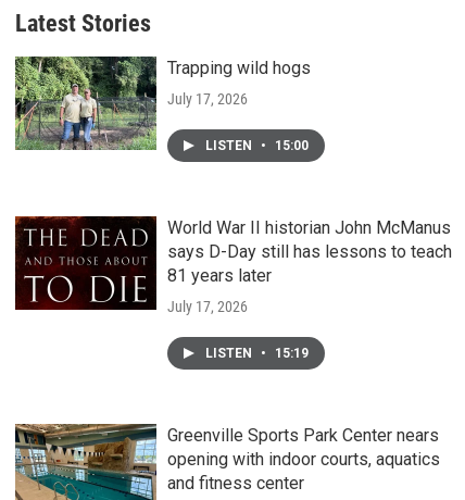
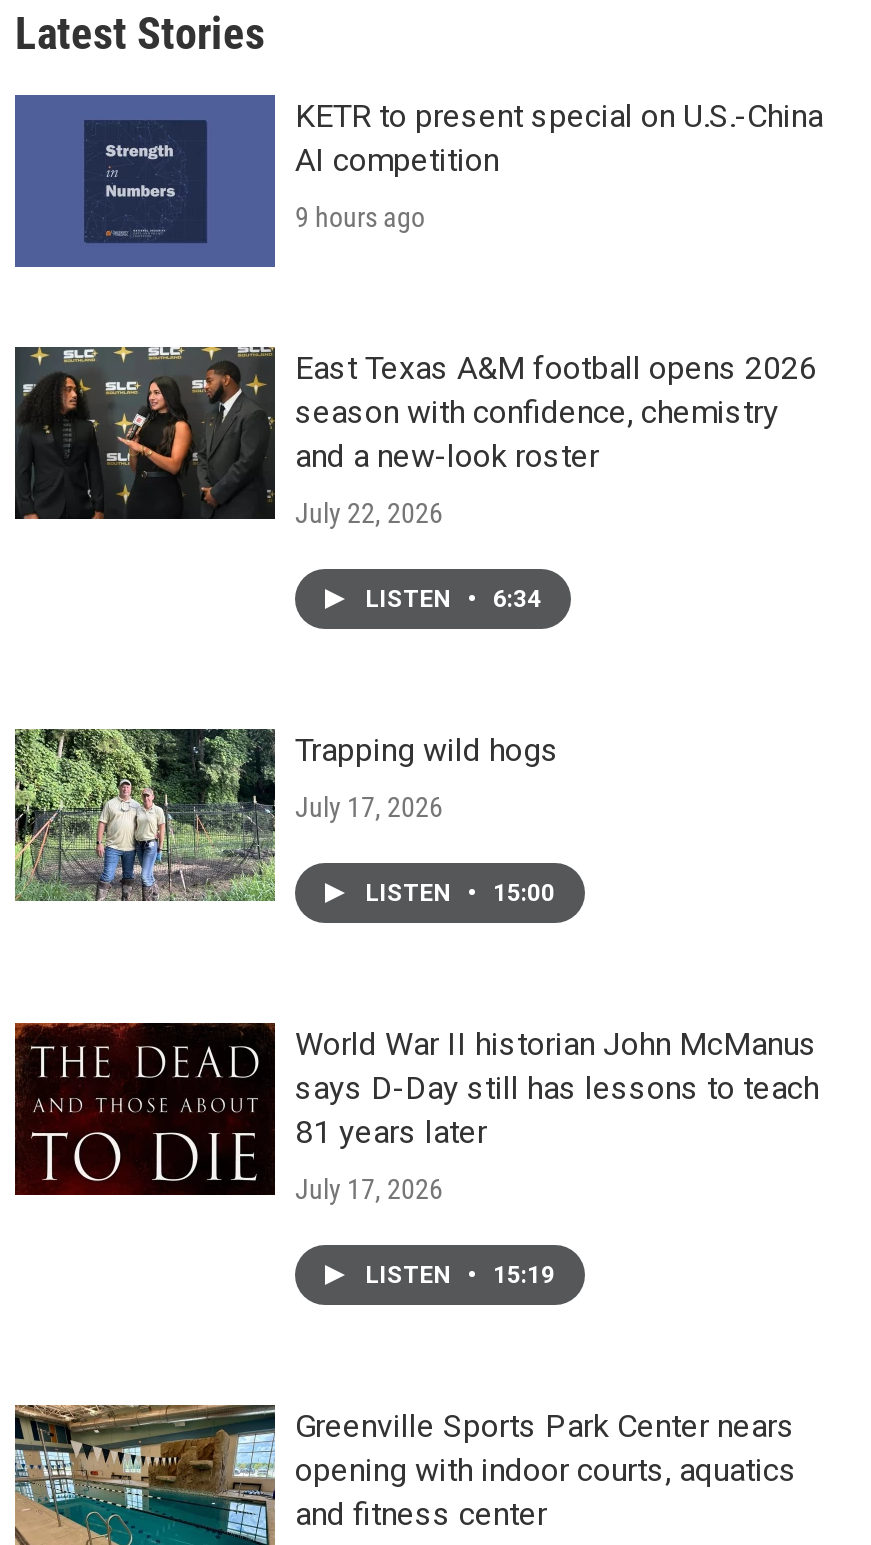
none -> [13,93,823,267] [image] | KETR to present special on U.S.-China | AI competition | 9 hours ago
none -> [13,345,817,613] [image] | East Texas A&M football opens 2026 | season with confidence, chemistry | and a new-look roster | July 22, 2026 | LISTEN • 6:34

